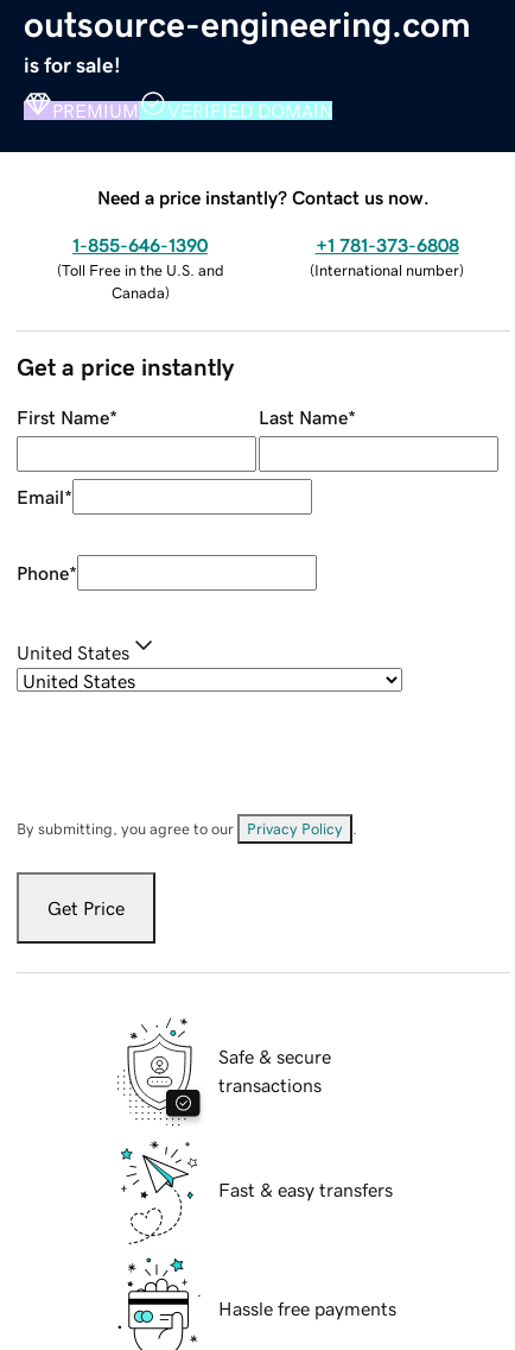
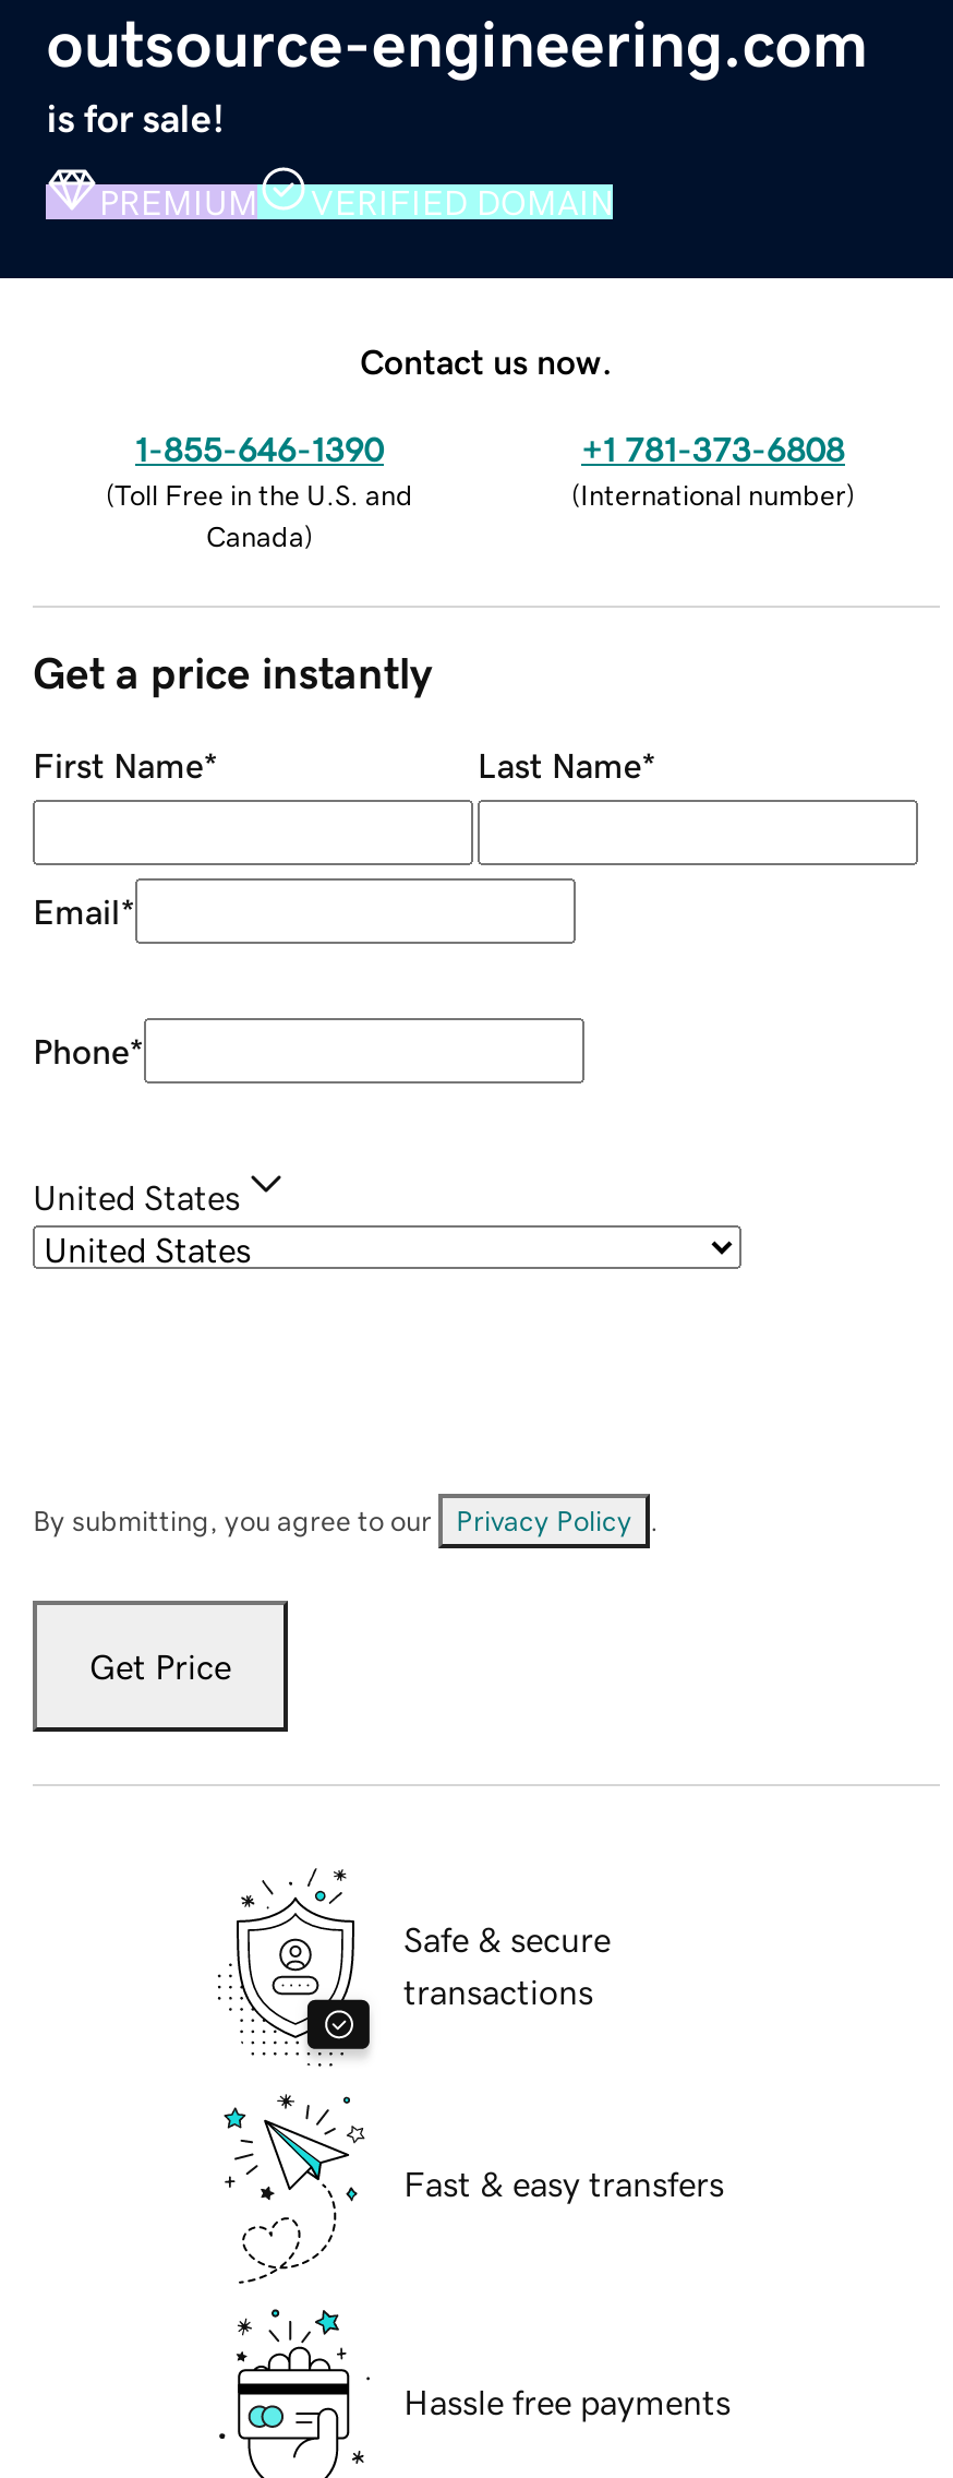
[97,187,430,206] Need a price instantly? Contact us now. -> [360,343,613,378] Contact us now.

